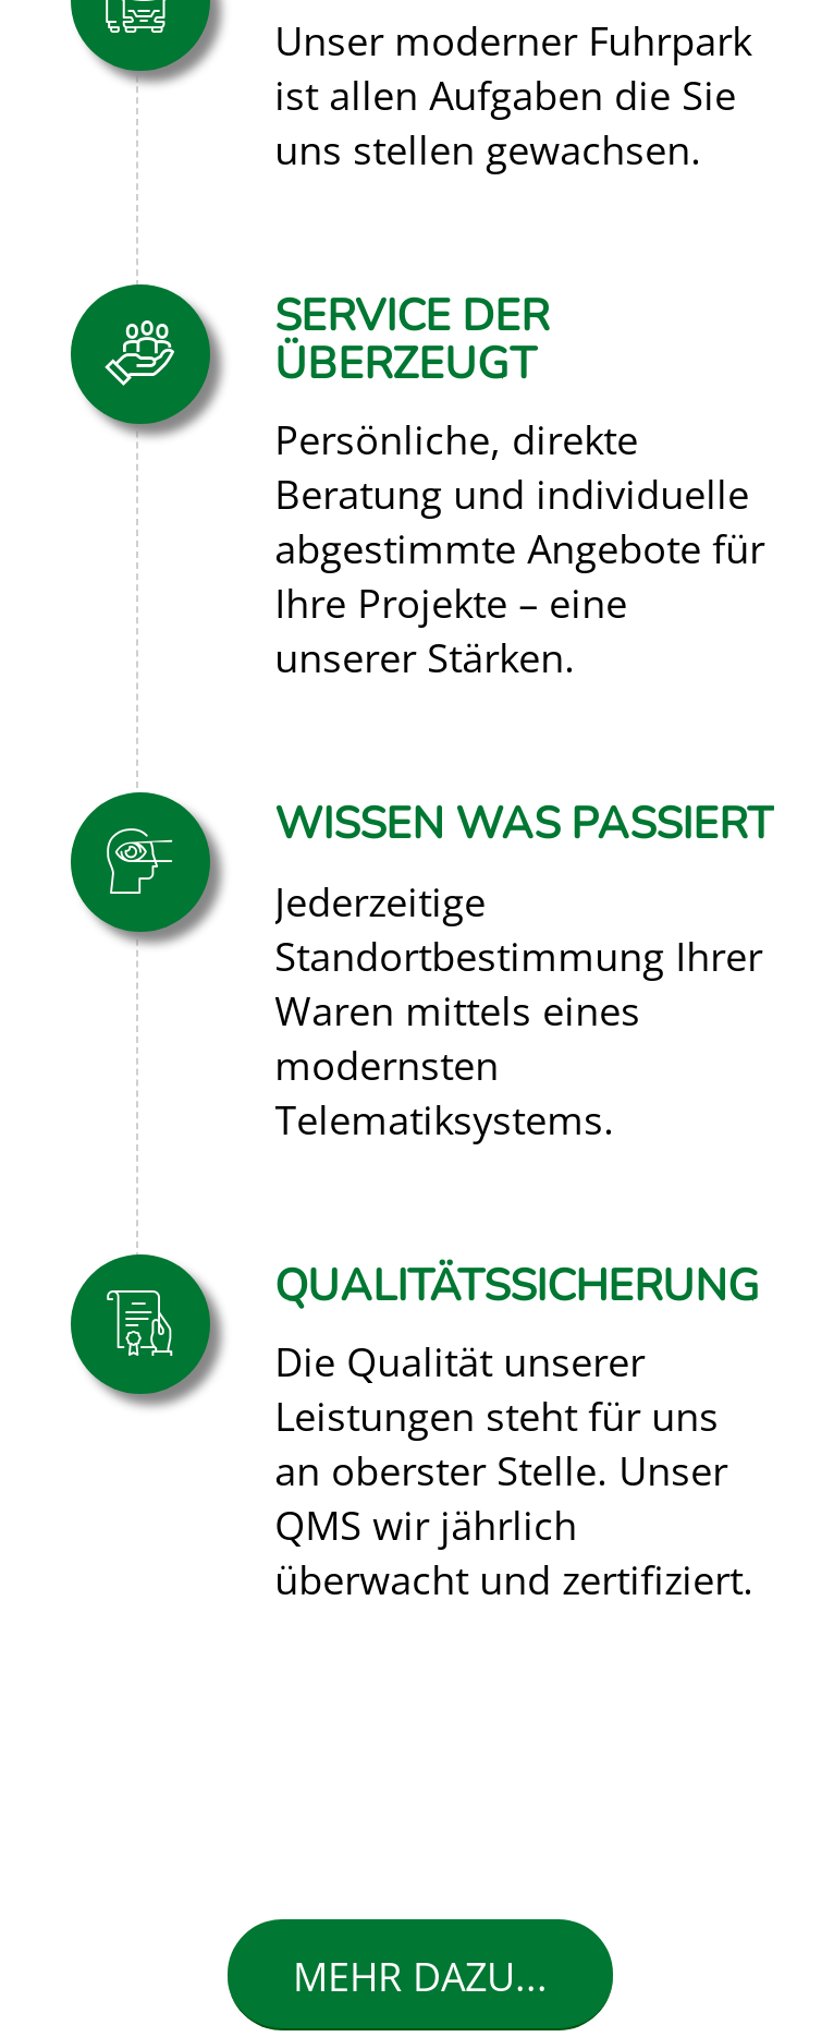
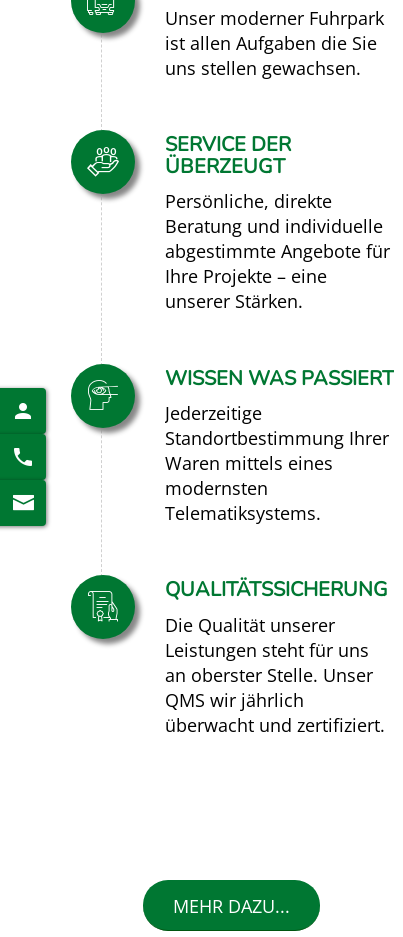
none -> [3,386,49,529] [image]

